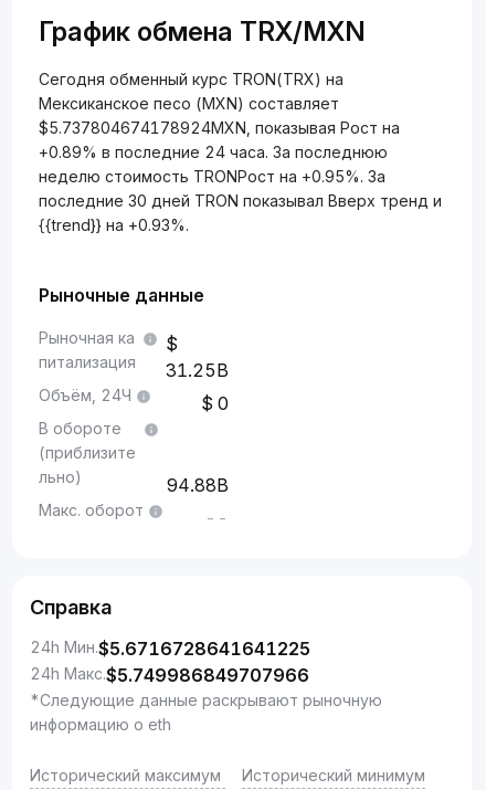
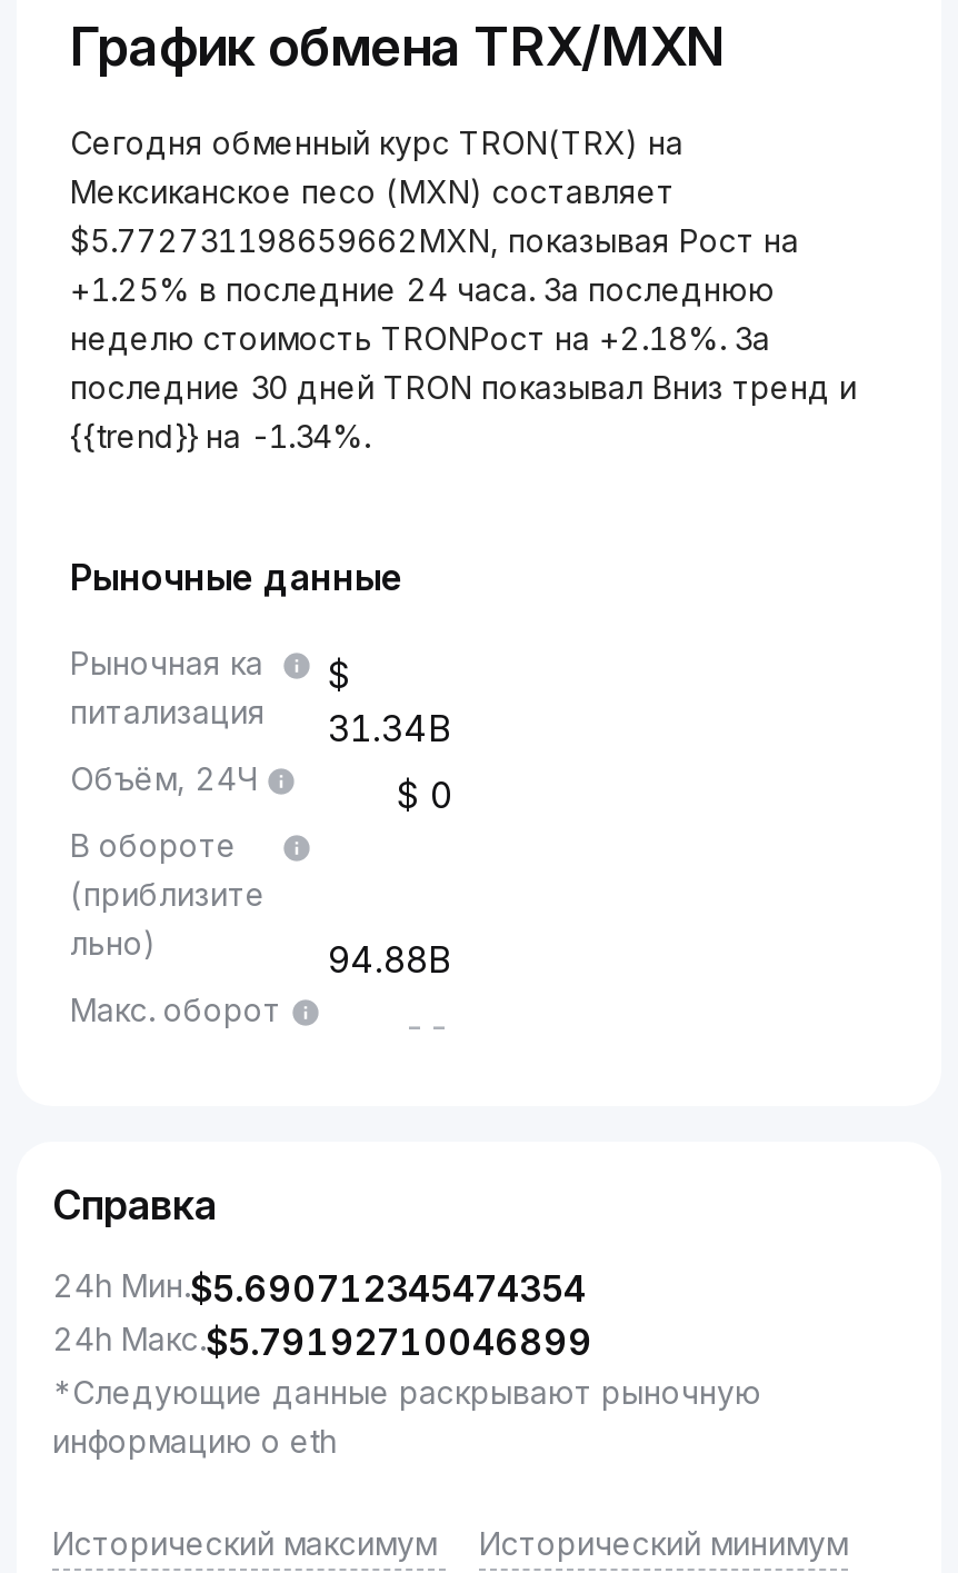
[39,118,400,137] $5.737804674178924MXN, показывая Рост на -> [70,221,799,259] $5.772731198659662MXN, показывая Рост на
[39,143,388,161] +0.89% в последние 24 часа. За последнюю -> [70,270,775,308] +1.25% в последние 24 часа. За последнюю
[39,167,385,186] неделю стоимость TRONРост на +0.95%. За -> [70,319,770,357] неделю стоимость TRONРост на +2.18%. За
[39,191,442,210] последние 30 дней TRON показывал Вверх тренд и -> [70,368,857,406] последние 30 дней TRON показывал Вниз тренд и
[39,215,189,234] {{trend}} на +0.93%. -> [70,417,370,455] {{trend}} на -1.34%.
[39,352,229,381] питализация 31.25B -> [70,693,452,750] питализация 31.34B
[30,638,310,660] 24h Мин.$5.6716728641641225 -> [52,1266,586,1311] 24h Мин.$5.690712345474354
[30,664,309,686] 24h Макс.$5.749986849707966 -> [52,1320,592,1364] 24h Макс.$5.79192710046899

